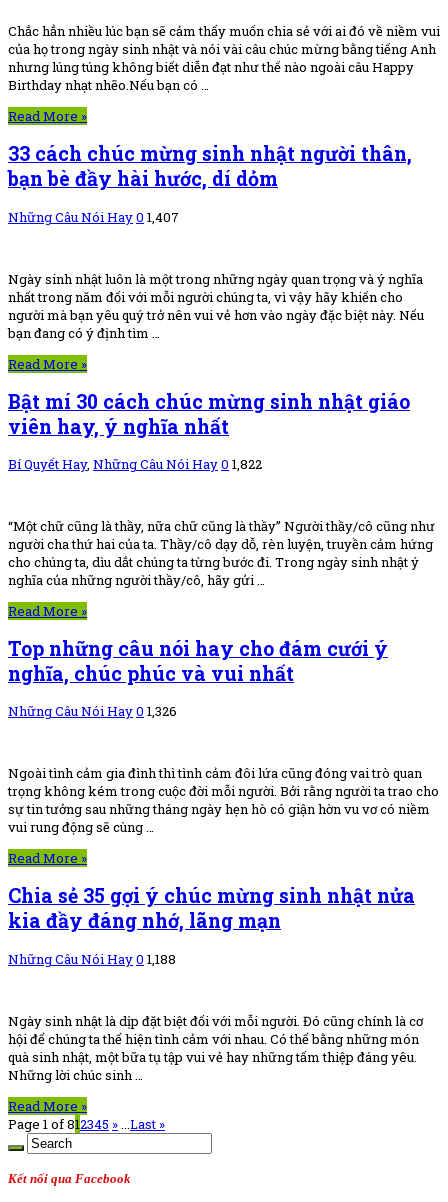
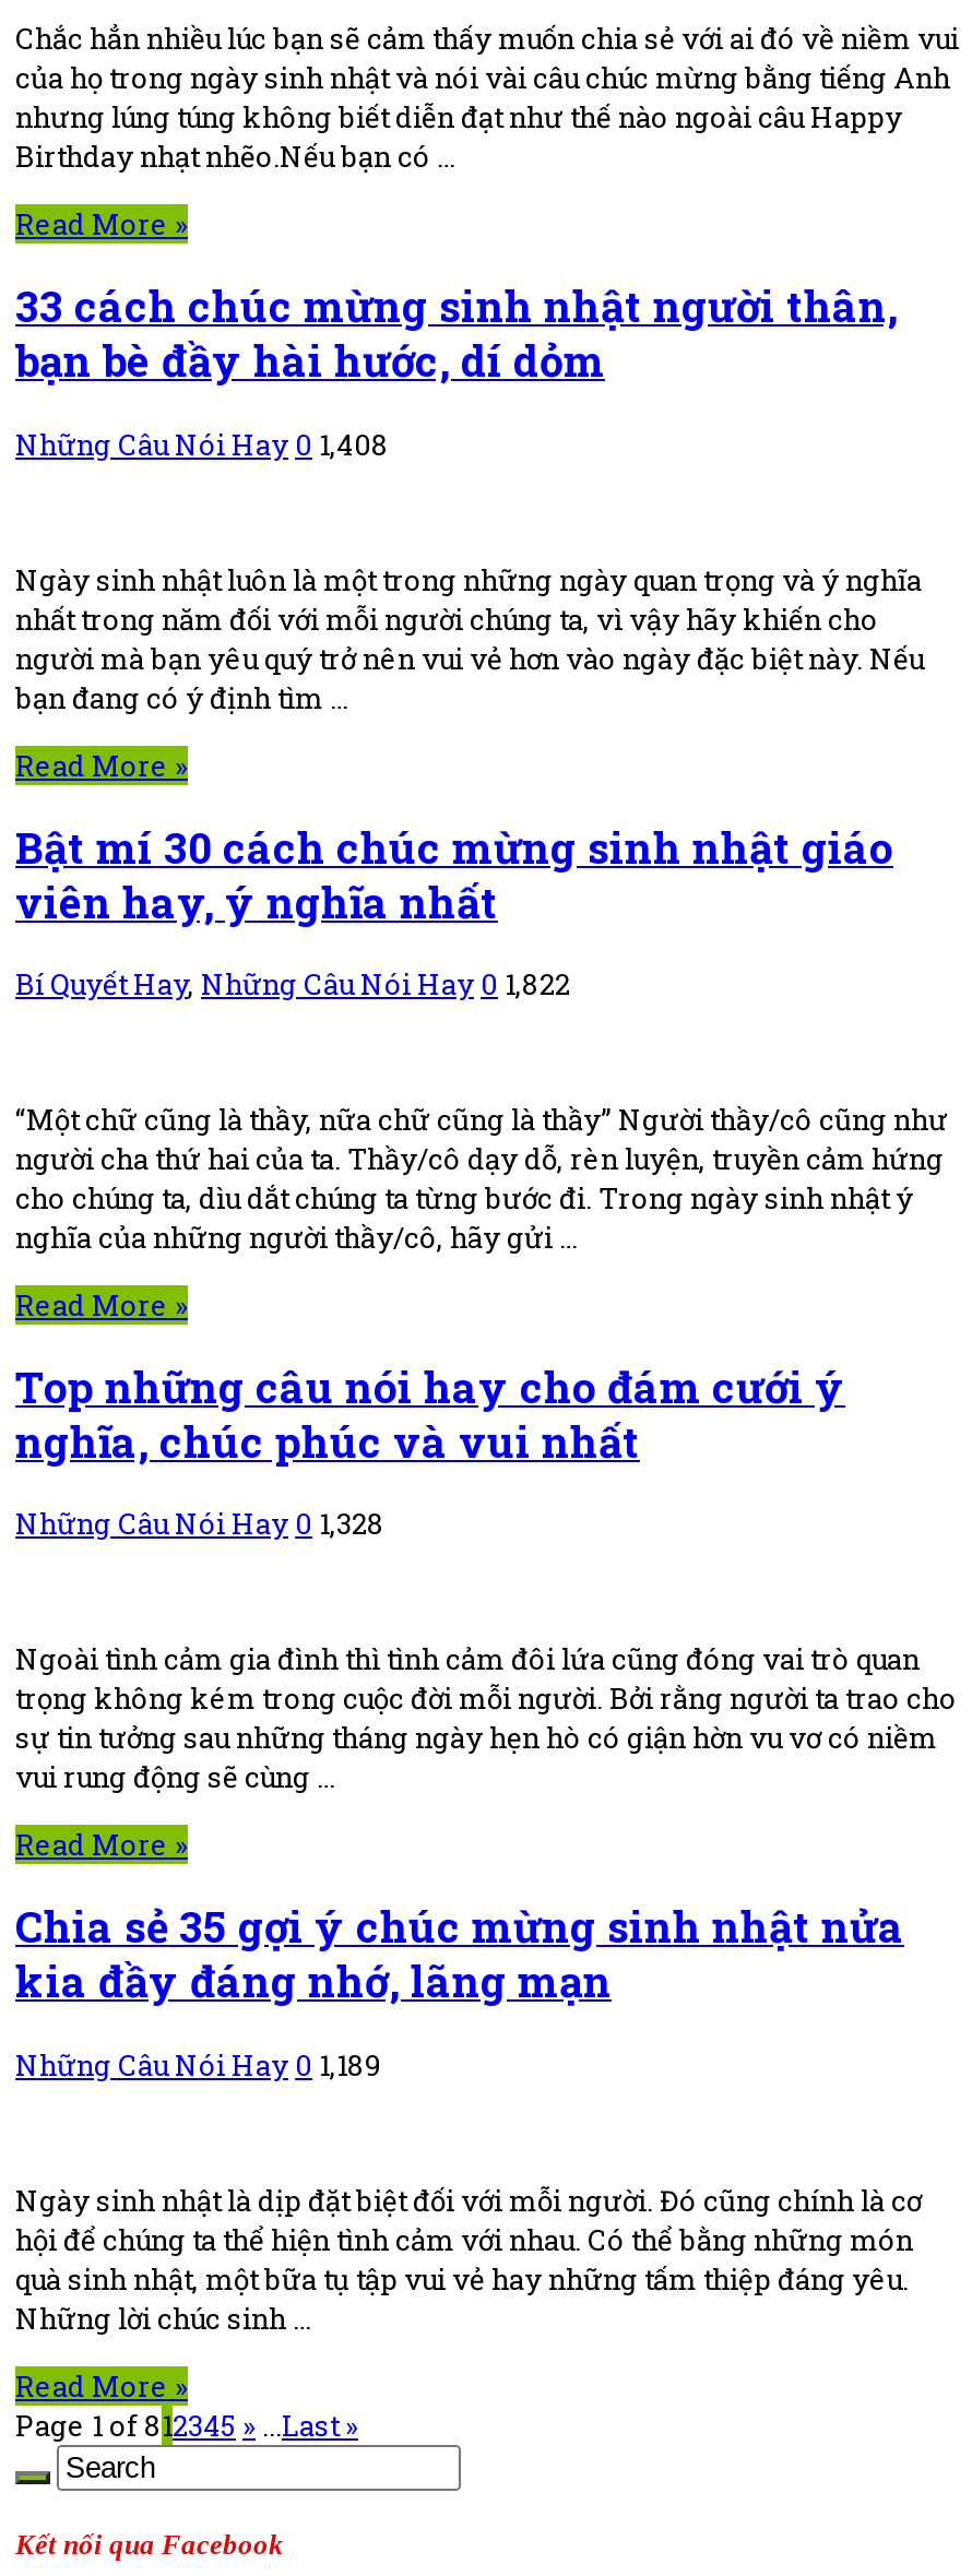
[8,208,179,226] Những Câu Nói Hay 0 1,407 -> [15,424,389,463] Những Câu Nói Hay 0 1,408
[8,702,177,720] Những Câu Nói Hay 0 1,326 -> [15,1504,384,1543] Những Câu Nói Hay 0 1,328
[8,950,176,968] Những Câu Nói Hay 0 1,188 -> [15,2044,382,2084] Những Câu Nói Hay 0 1,189

